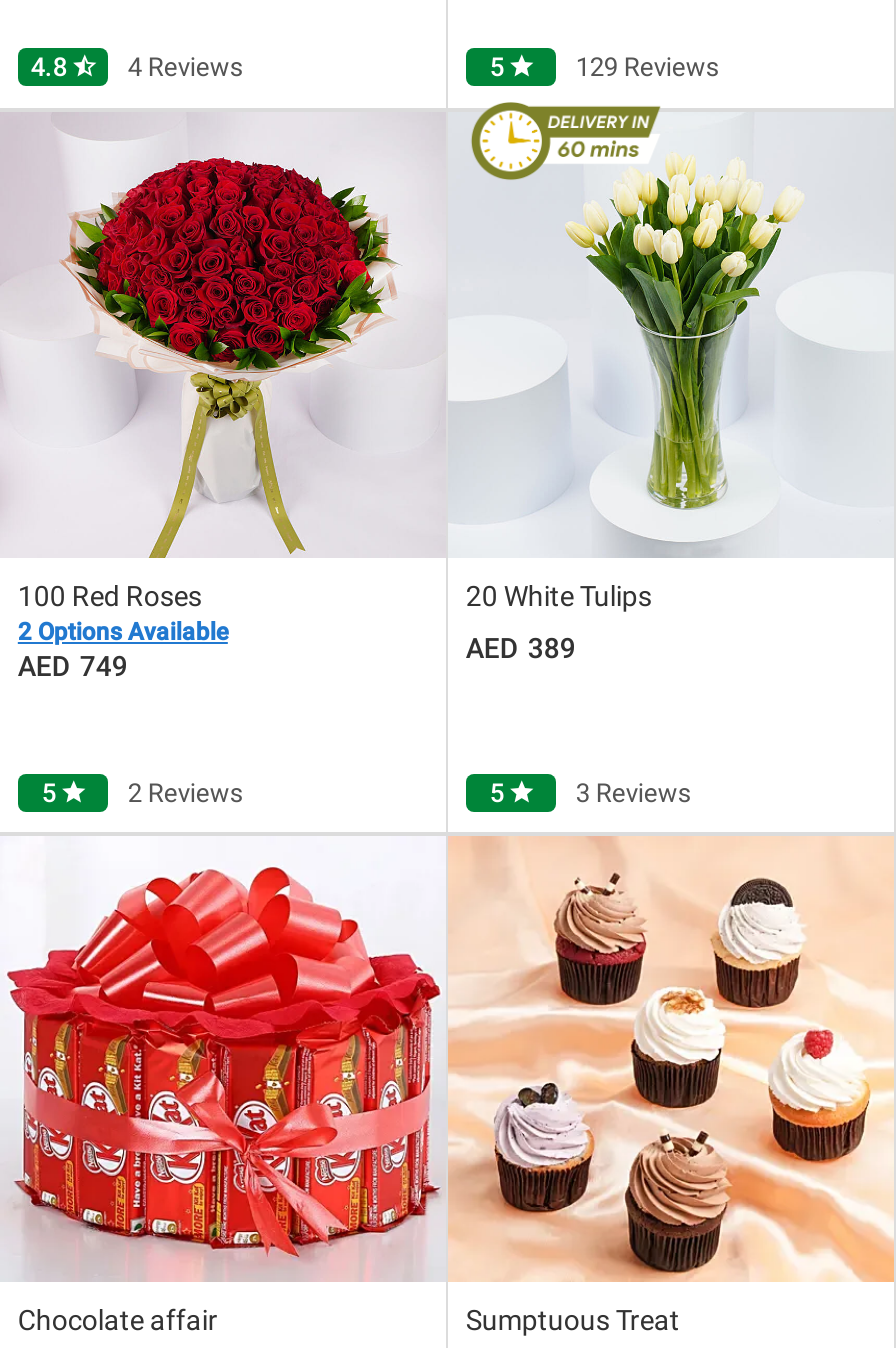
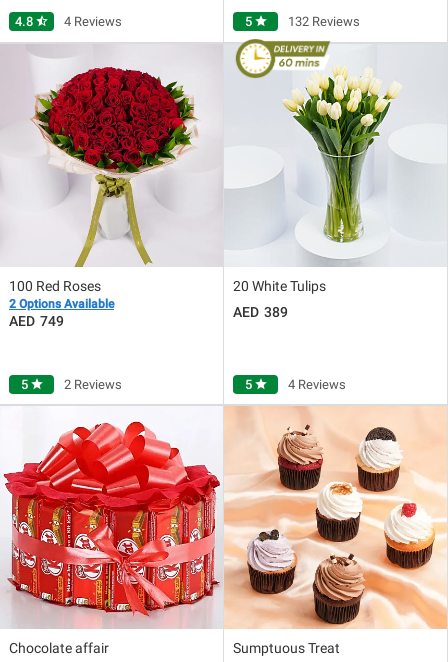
[576,51,720,81] 129 Reviews -> [288,14,360,29] 132 Reviews
[576,777,692,807] 3 Reviews -> [288,376,346,391] 4 Reviews

